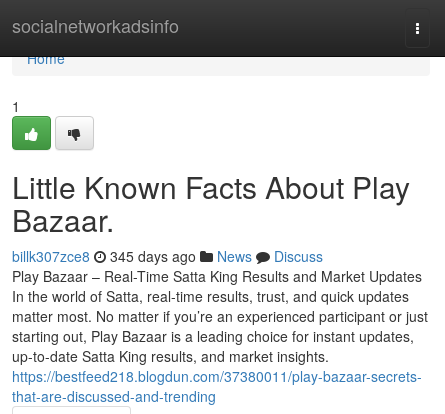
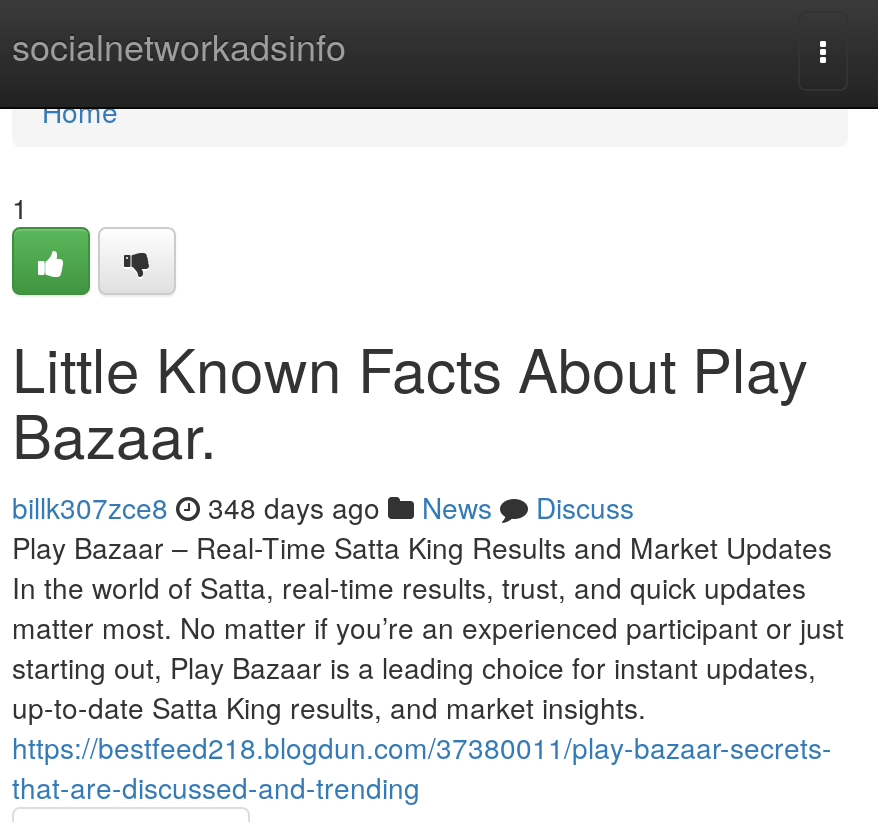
[12,246,323,266] billk307zce8 345 days ago News Discuss -> [12,487,634,527] billk307zce8 348 days ago News Discuss

